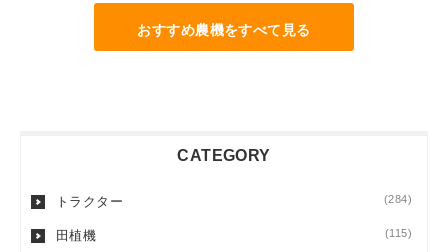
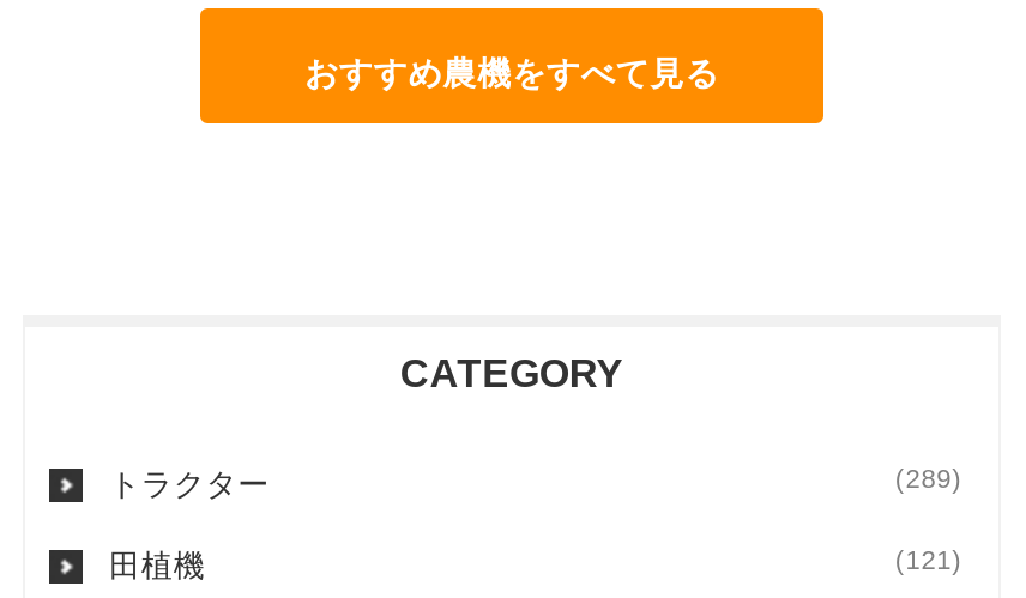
[384,193,412,205] (284) -> [895,464,962,493] (289)
[385,227,412,239] (115) -> [895,545,962,574] (121)

